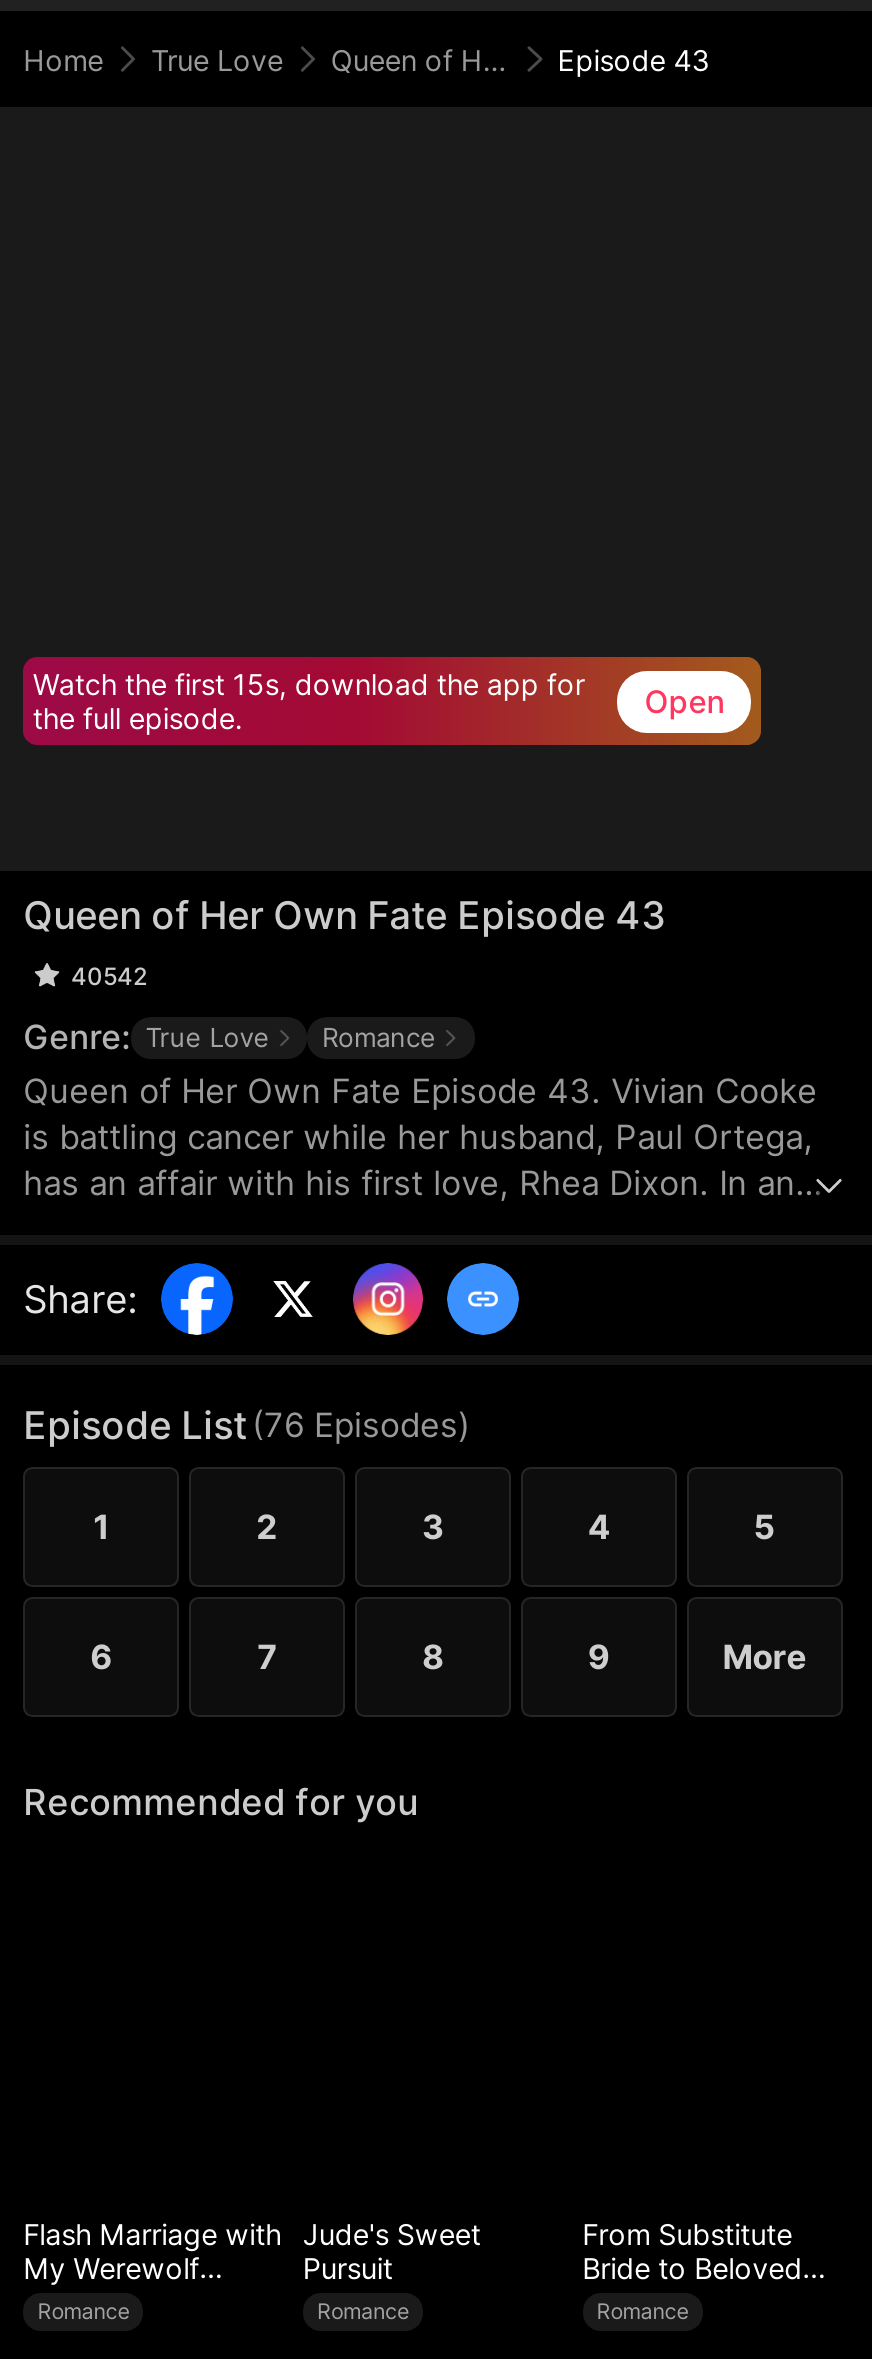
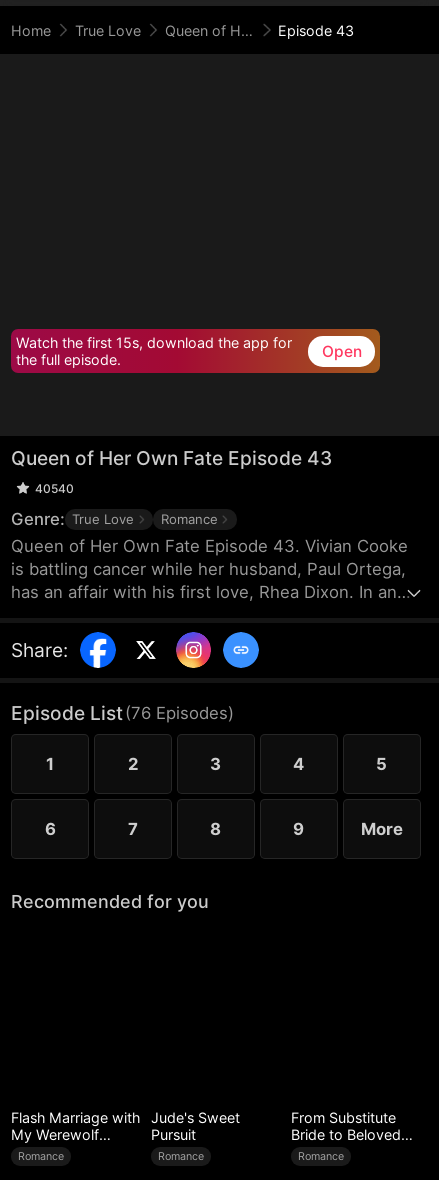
[71,961,147,991] 40542 -> [35,481,74,496] 40540

